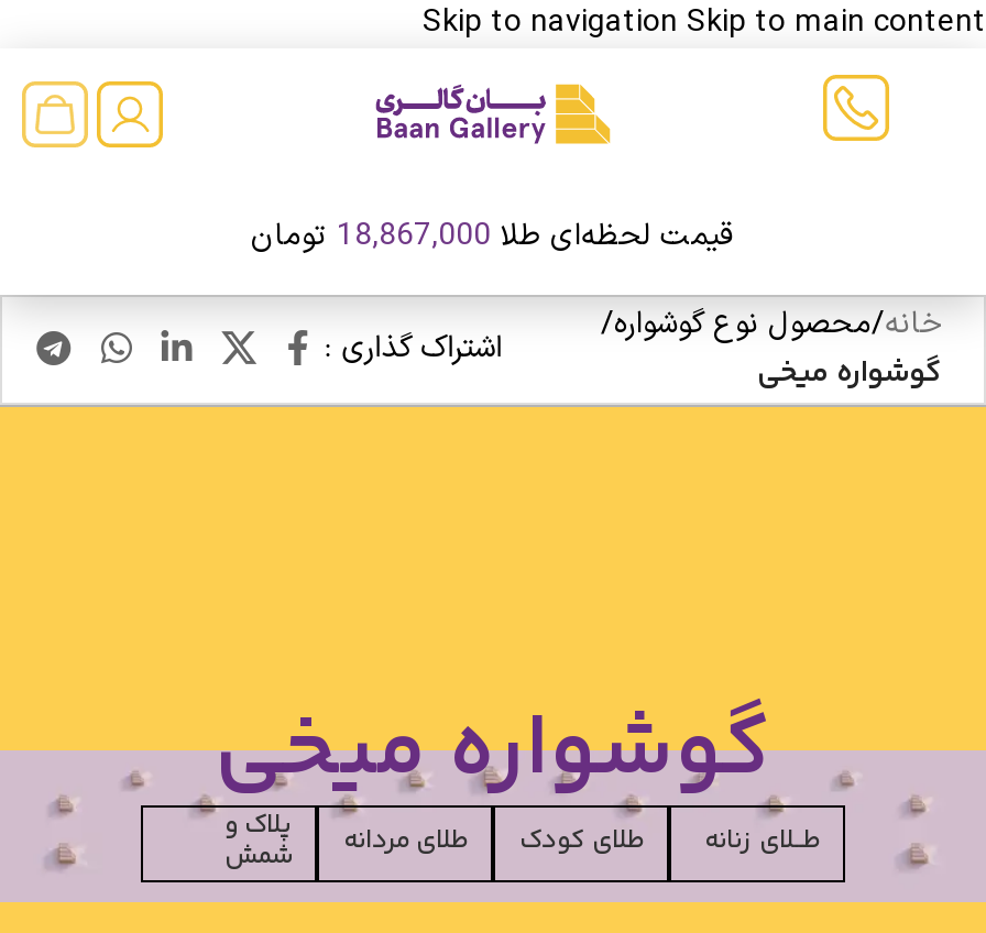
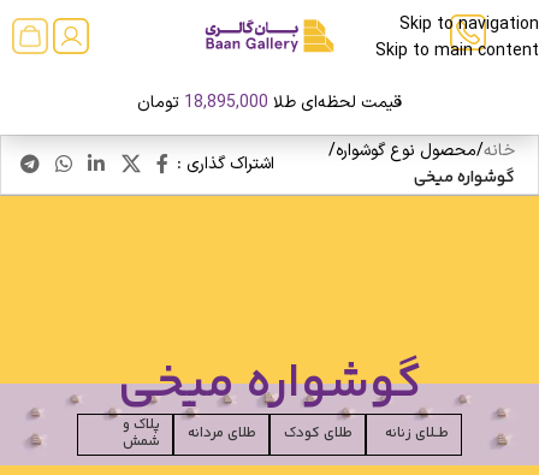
[251,213,735,260] قیمت لحظه‌ای طلا 18,867,000 تومان -> [137,90,402,115] قیمت لحظه‌ای طلا 18,895,000 تومان

